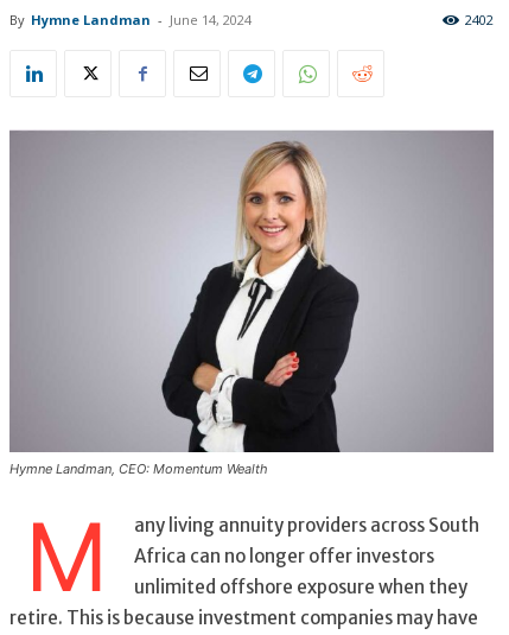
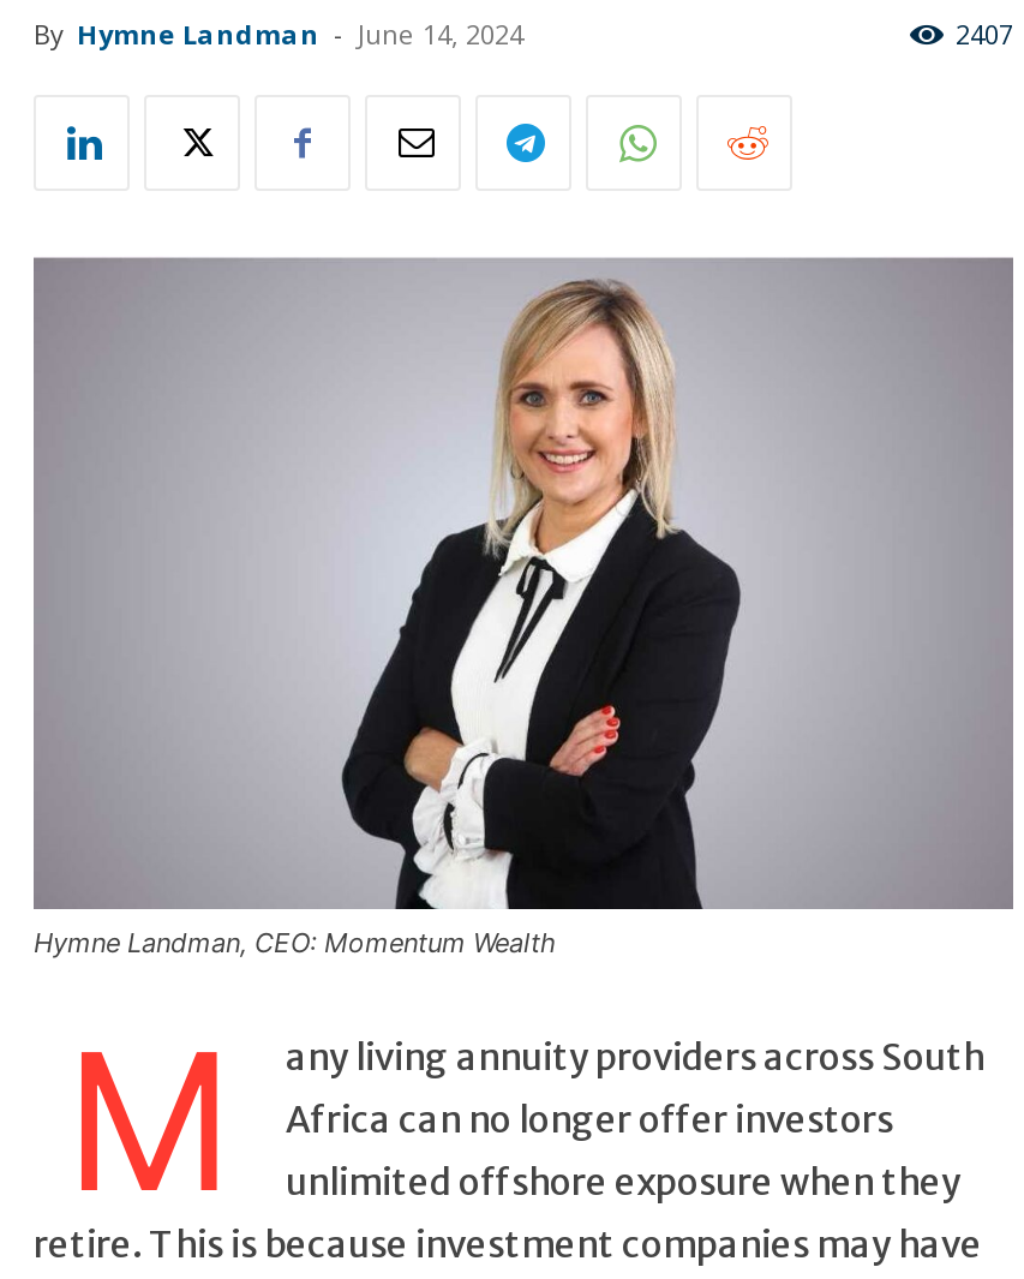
[465,11,494,28] 2402 -> [956,16,1013,52] 2407

